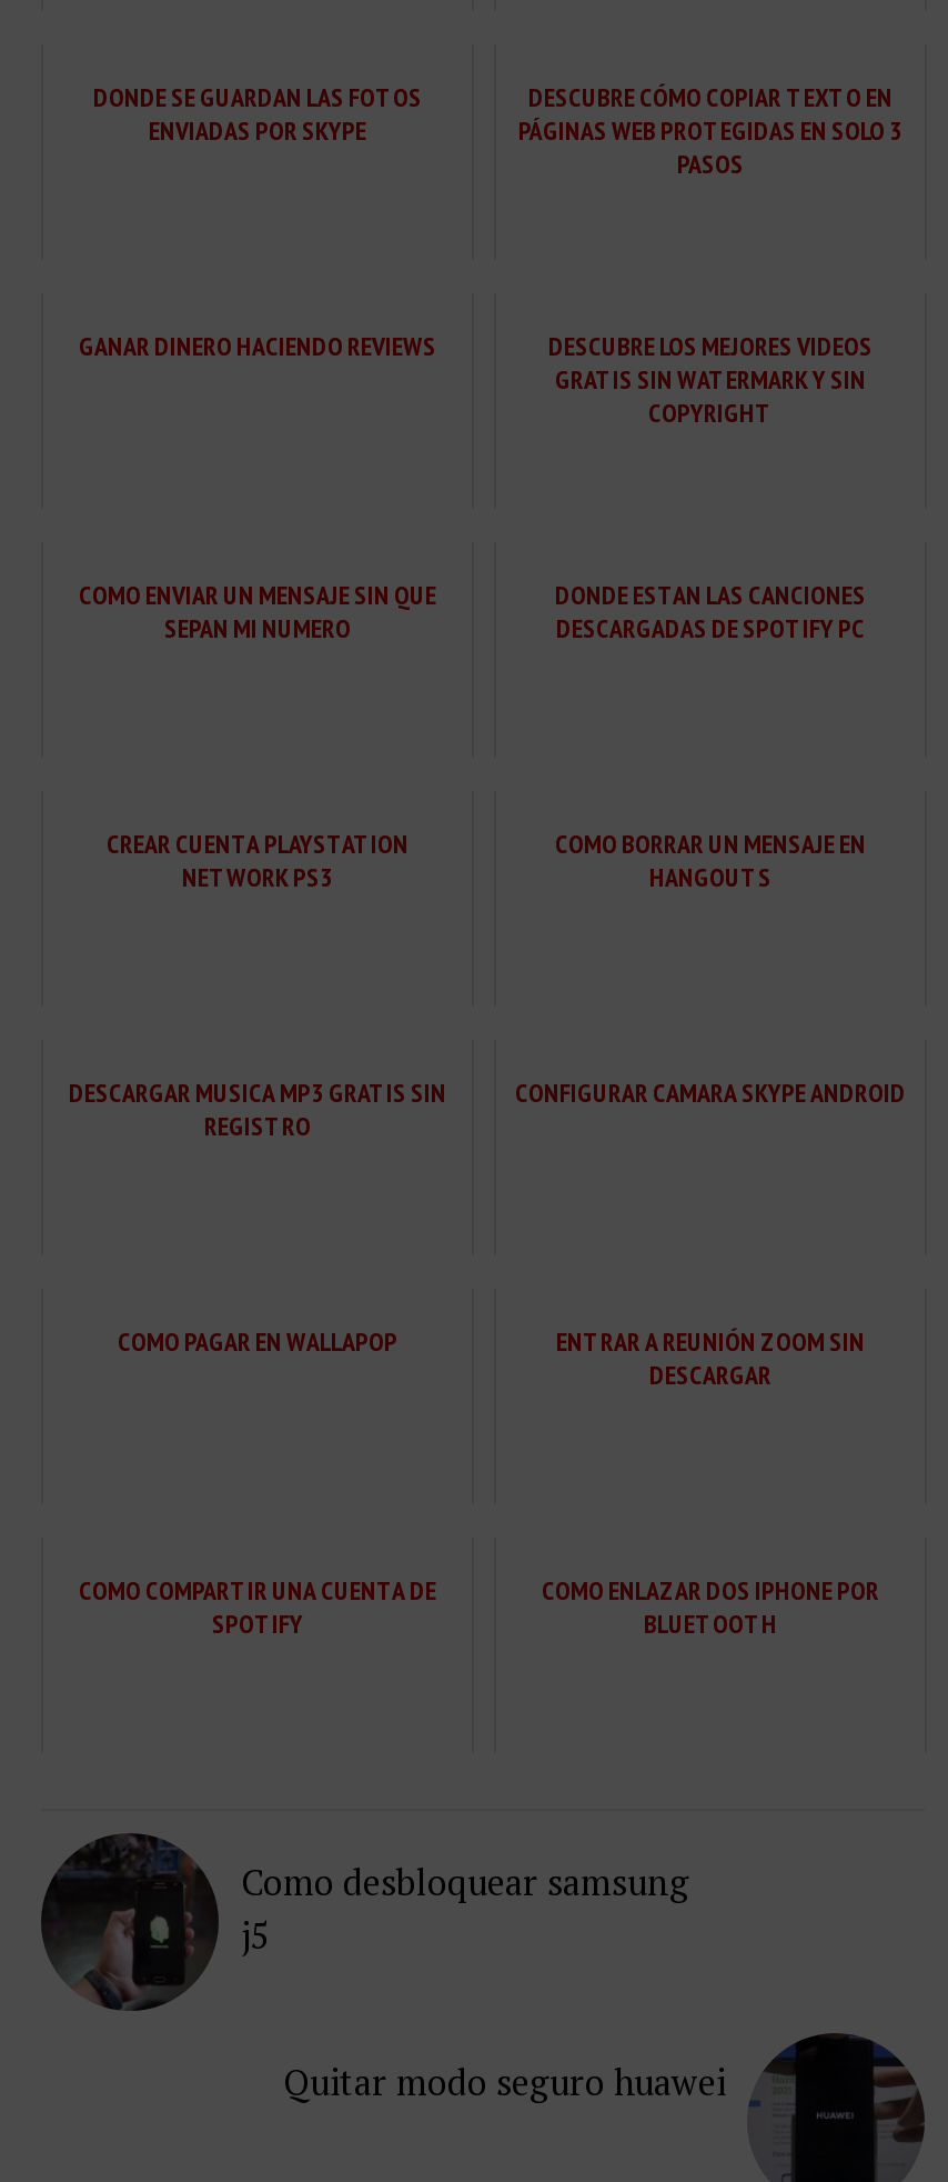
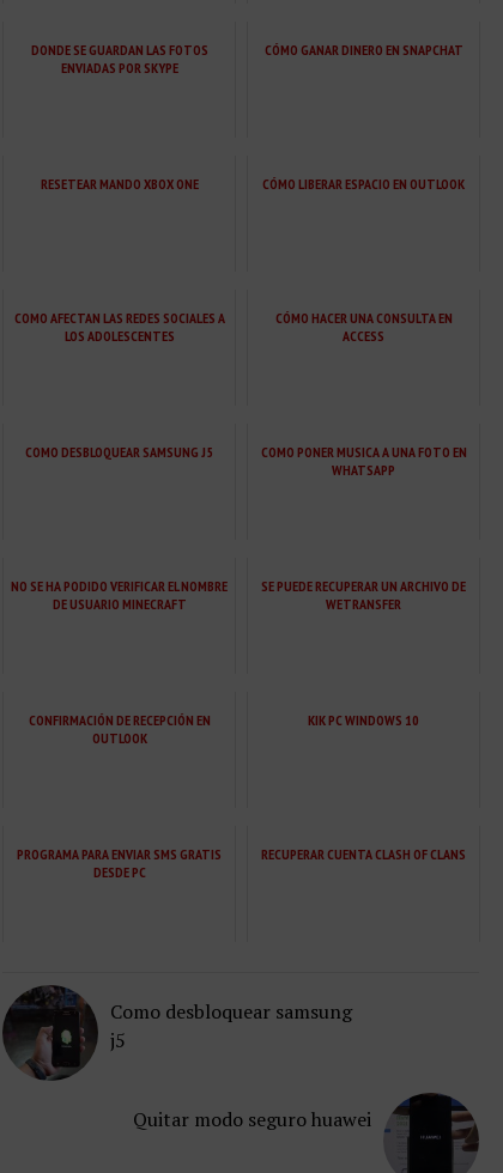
[518,79,902,179] DESCUBRE CÓMO COPIAR TEXTO EN | PÁGINAS WEB PROTEGIDAS EN SOLO 3 | PASOS -> [264,40,463,58] CÓMO GANAR DINERO EN SNAPCHAT
[79,328,873,428] GANAR DINERO HACIENDO REVIEWS | DESCUBRE LOS MEJORES VIDEOS | GRATIS SIN WATERMARK Y SIN | COPYRIGHT -> [40,174,465,192] RESETEAR MANDO XBOX ONE | CÓMO LIBERAR ESPACIO EN OUTLOOK
[79,577,436,643] COMO ENVIAR UN MENSAJE SIN QUE | SEPAN MI NUMERO -> [14,308,225,344] COMO AFECTAN LAS REDES SOCIALES A | LOS ADOLESCENTES
[555,577,866,643] DONDE ESTAN LAS CANCIONES | DESCARGADAS DE SPOTIFY PC -> [275,308,452,344] CÓMO HACER UNA CONSULTA EN | ACCESS
[107,826,409,892] CREAR CUENTA PLAYSTATION | NETWORK PS3 -> [25,442,466,478] COMO DESBLOQUEAR SAMSUNG J5 | COMO PONER MUSICA A UNA FOTO EN | WHATSAPP
[555,826,866,892] COMO BORRAR UN MENSAJE EN | HANGOUTS -> [11,576,228,612] NO SE HA PODIDO VERIFICAR EL NOMBRE | DE USUARIO MINECRAFT
[69,1075,446,1141] DESCARGAR MUSICA MP3 GRATIS SIN | REGISTRO -> [261,576,466,612] SE PUEDE RECUPERAR UN ARCHIVO DE | WETRANSFER
[515,1075,906,1108] CONFIGURAR CAMARA SKYPE ANDROID -> [28,711,210,746] CONFIRMACIÓN DE RECEPCIÓN EN | OUTLOOK
[118,1323,865,1390] COMO PAGAR EN WALLAPOP | ENTRAR A REUNIÓN ZOOM SIN | DESCARGAR -> [308,711,419,728] KIK PC WINDOWS 10
[79,1572,436,1639] COMO COMPARTIR UNA CUENTA DE | SPOTIFY -> [17,845,222,880] PROGRAMA PARA ENVIAR SMS GRATIS | DESDE PC
[542,1572,879,1639] COMO ENLAZAR DOS IPHONE POR | BLUETOOTH -> [261,845,466,863] RECUPERAR CUENTA CLASH OF CLANS

